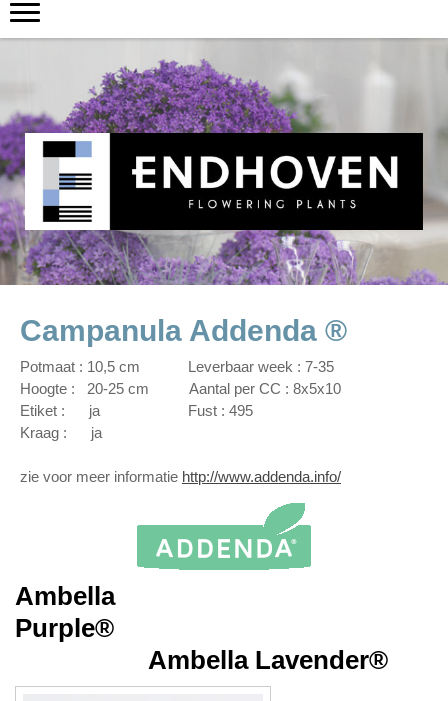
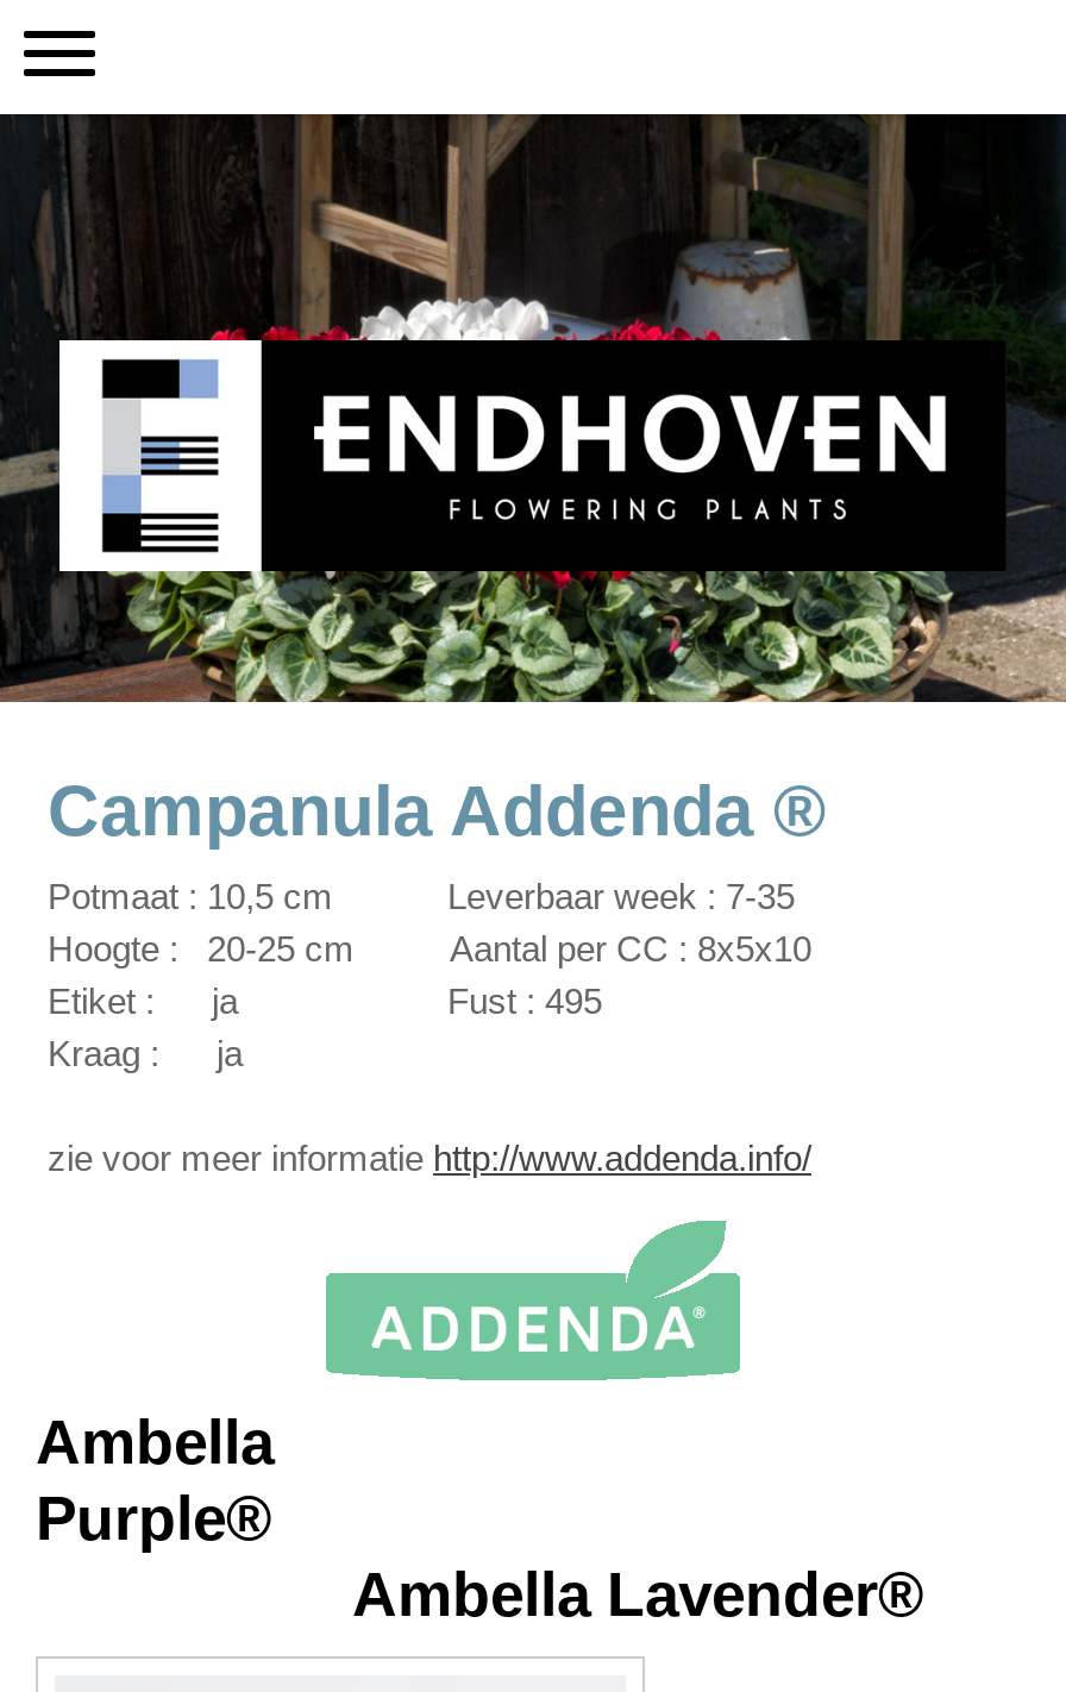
[3,38,445,286] [image] -> [7,112,1059,704] [image]

